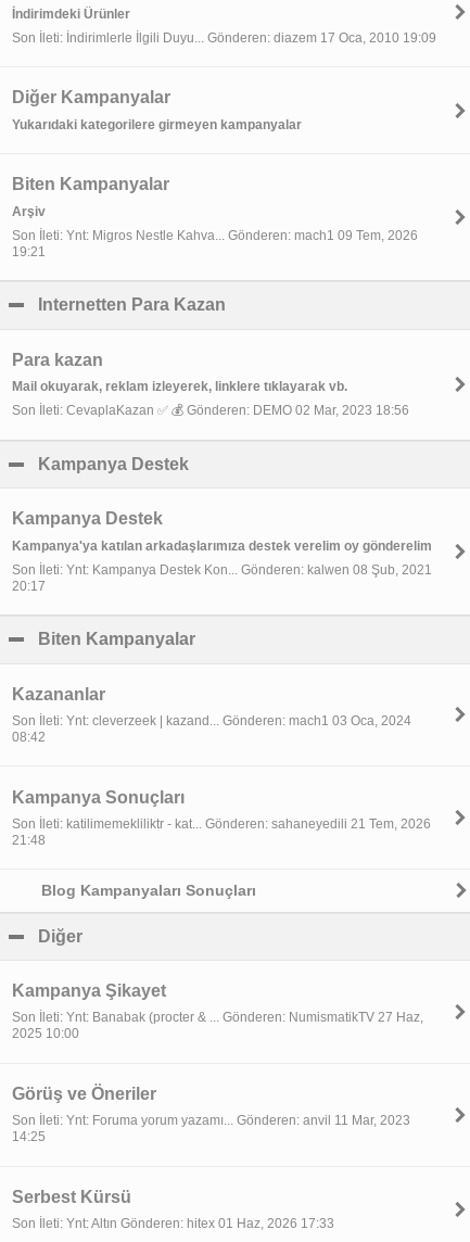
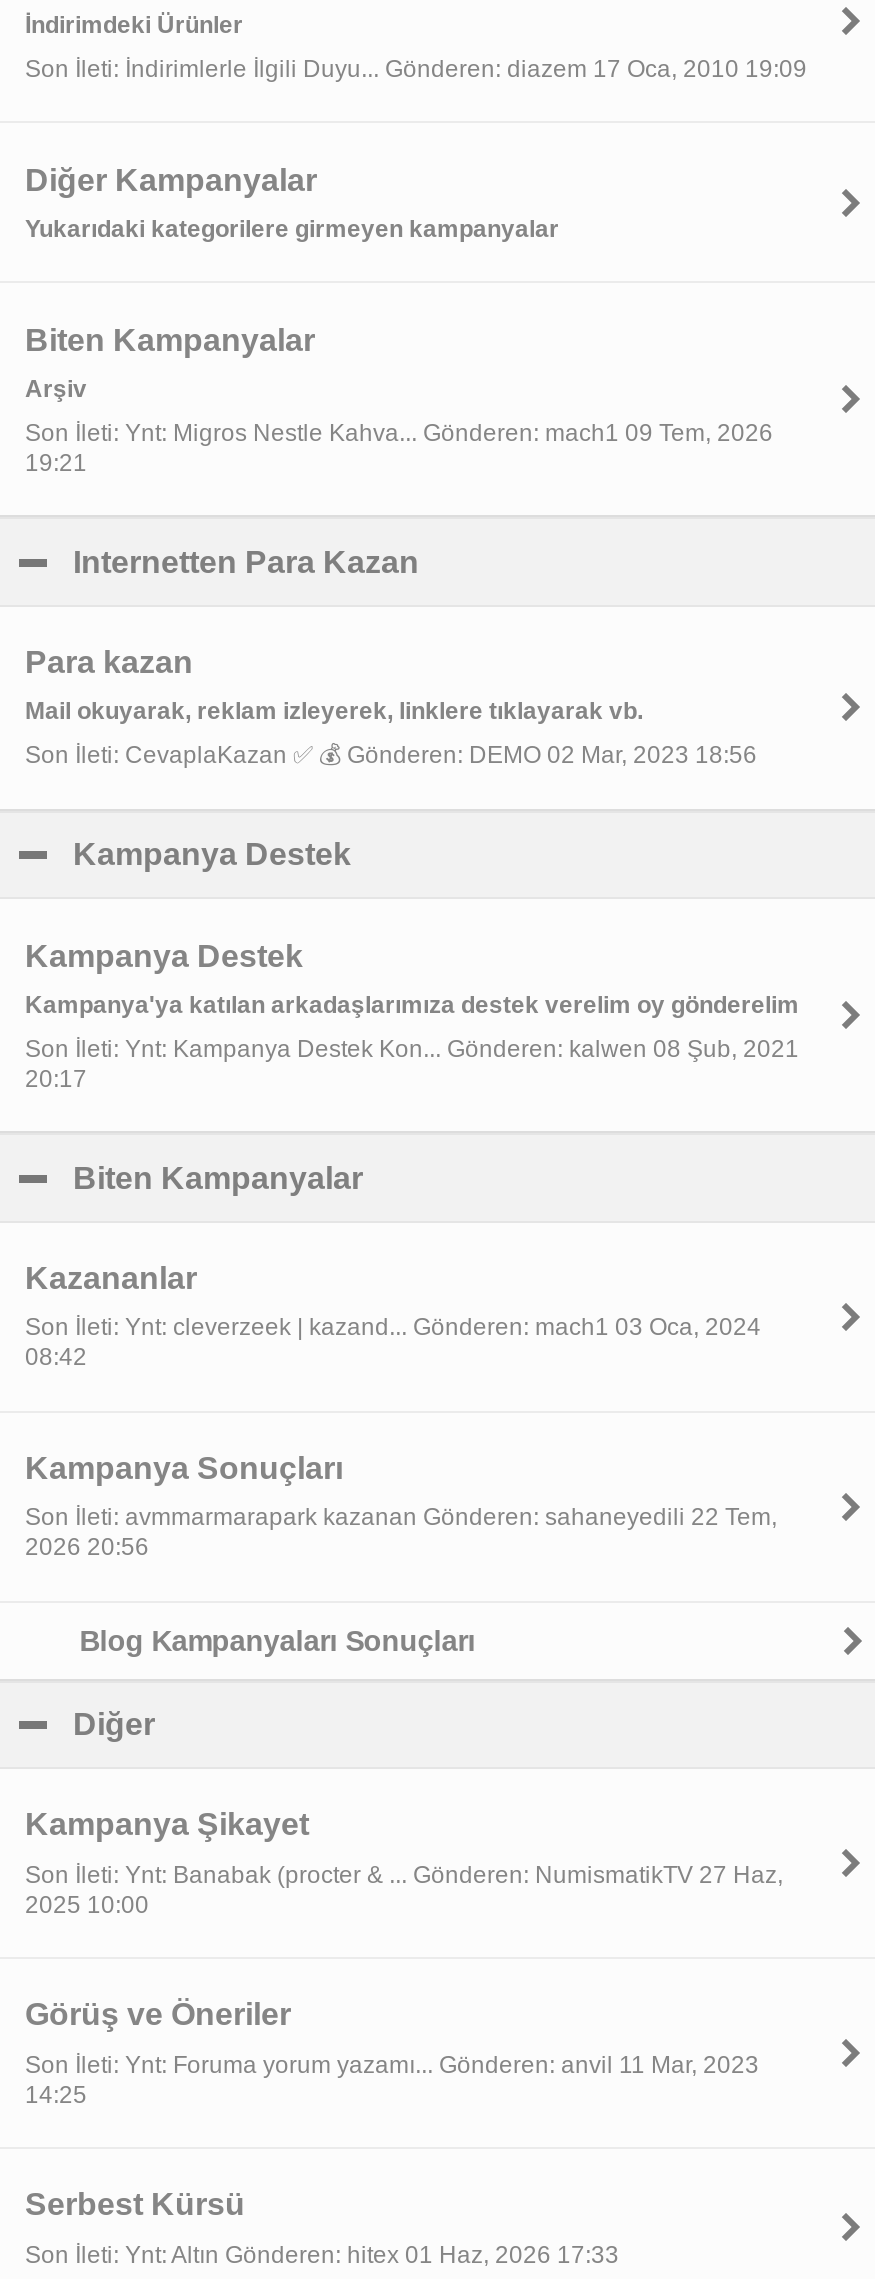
[12,816,431,848] Son İleti: katilimemekliliktr - kat... Gönderen: sahaneyedili 21 Tem, 2026 | 21:48 -> [25,1503,777,1561] Son İleti: avmmarmarapark kazanan Gönderen: sahaneyedili 22 Tem, | 2026 20:56

